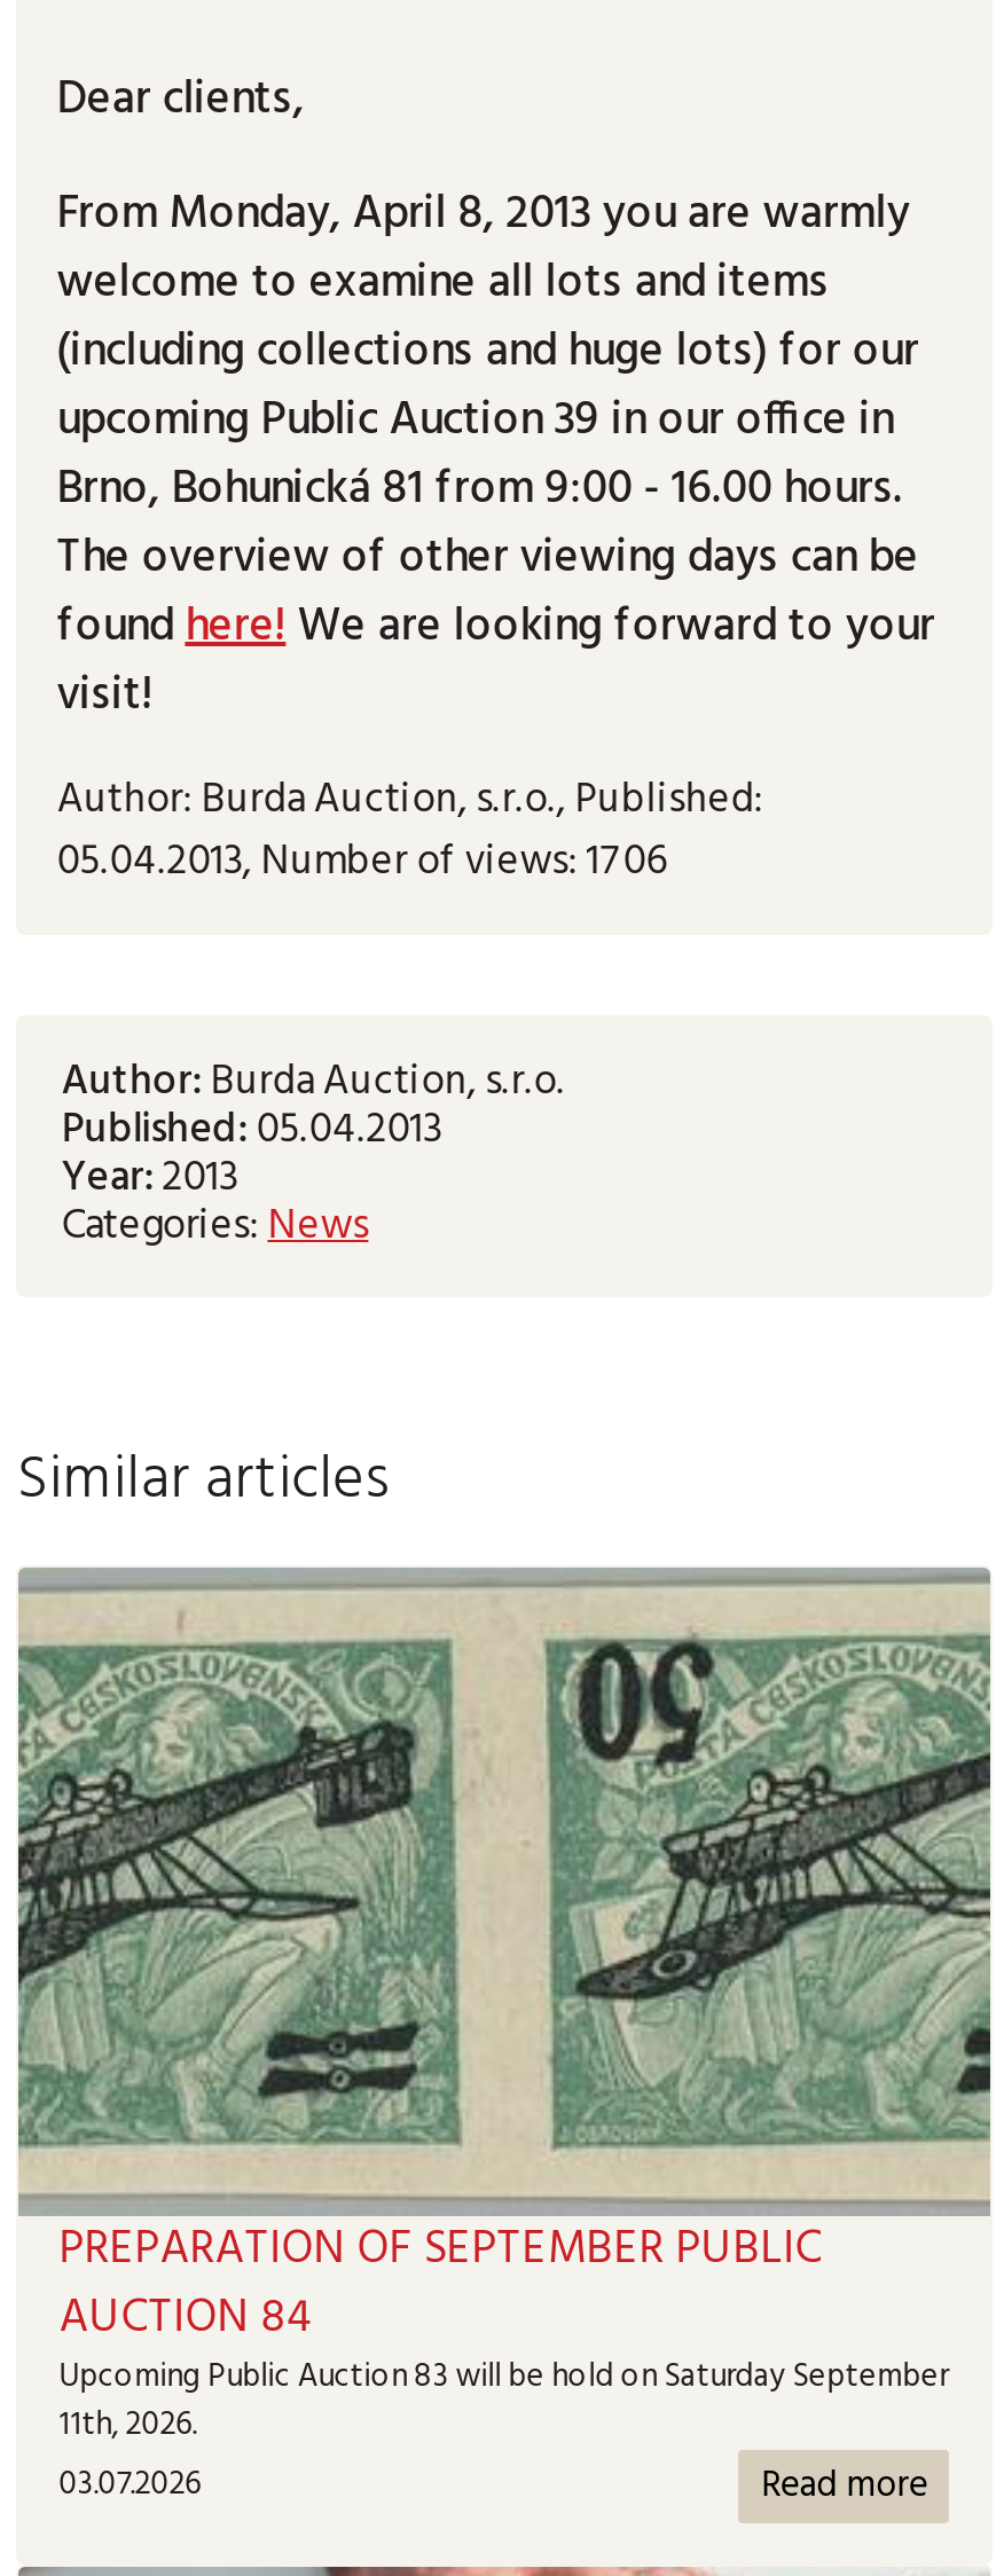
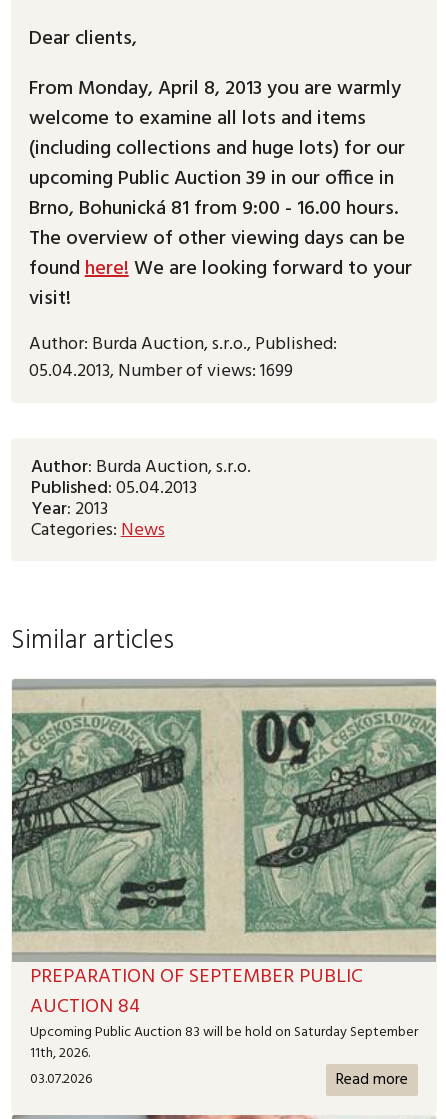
[57,830,666,897] 05.04.2013, Number of views: 1706 -> [29,357,293,386] 05.04.2013, Number of views: 1699

